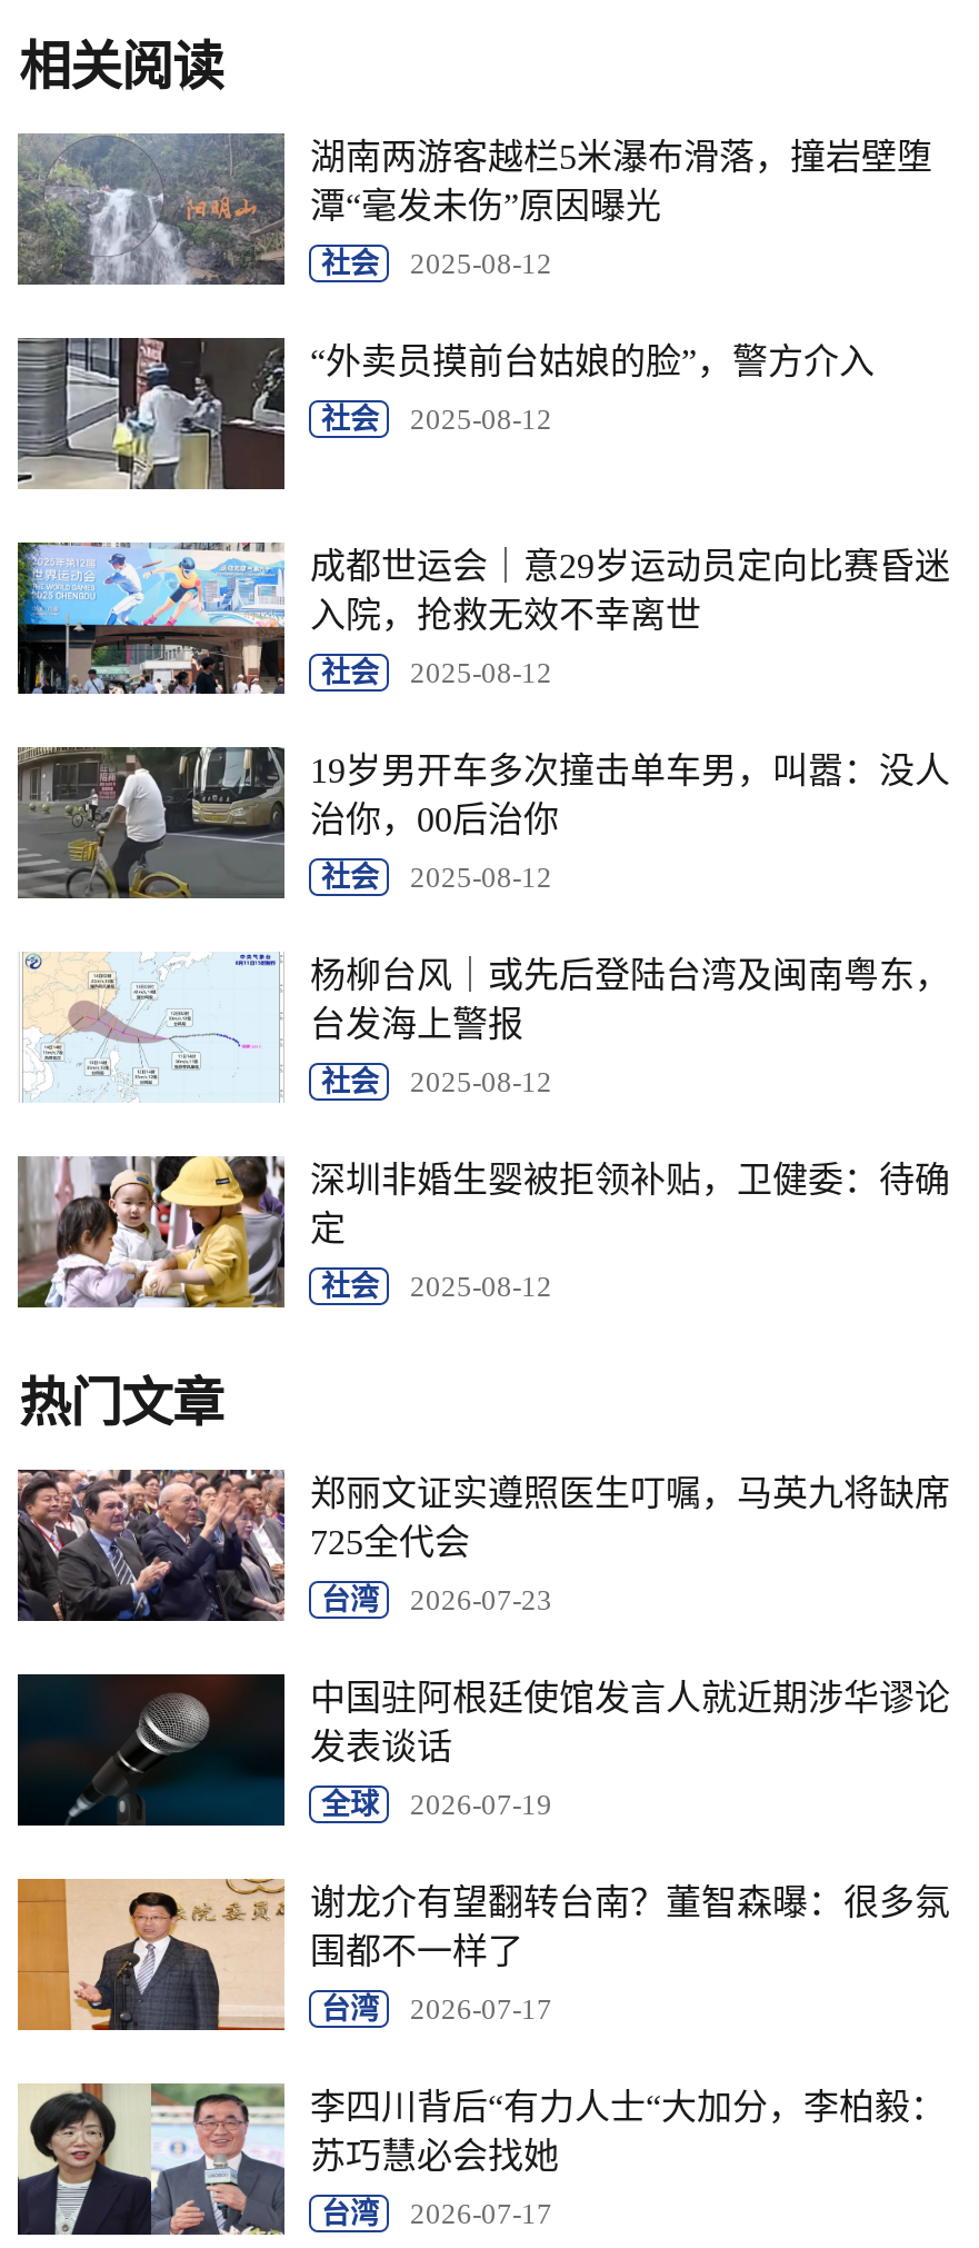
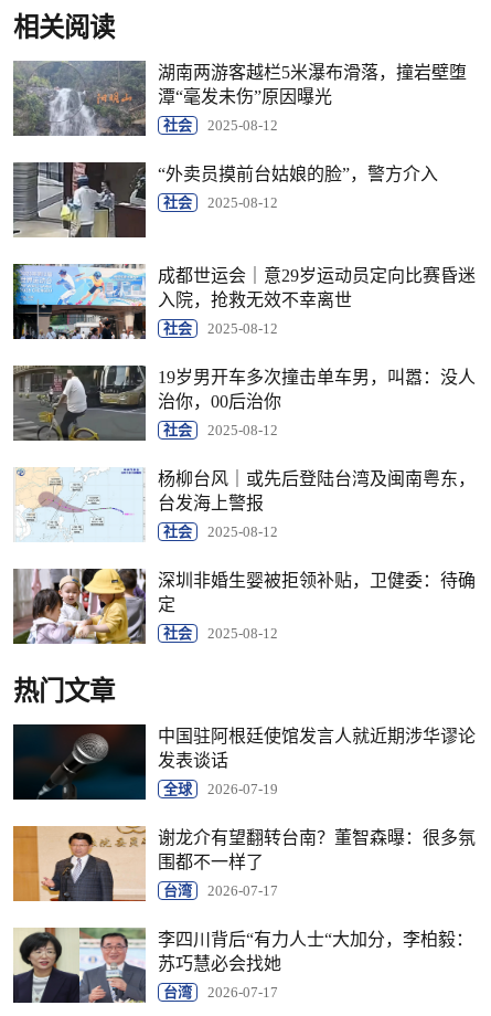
[16,1468,950,1623] [image] | 郑丽文证实遵照医生叮嘱，马英九将缺席 | 725全代会 | 台湾 | 2026-07-23 -> none

